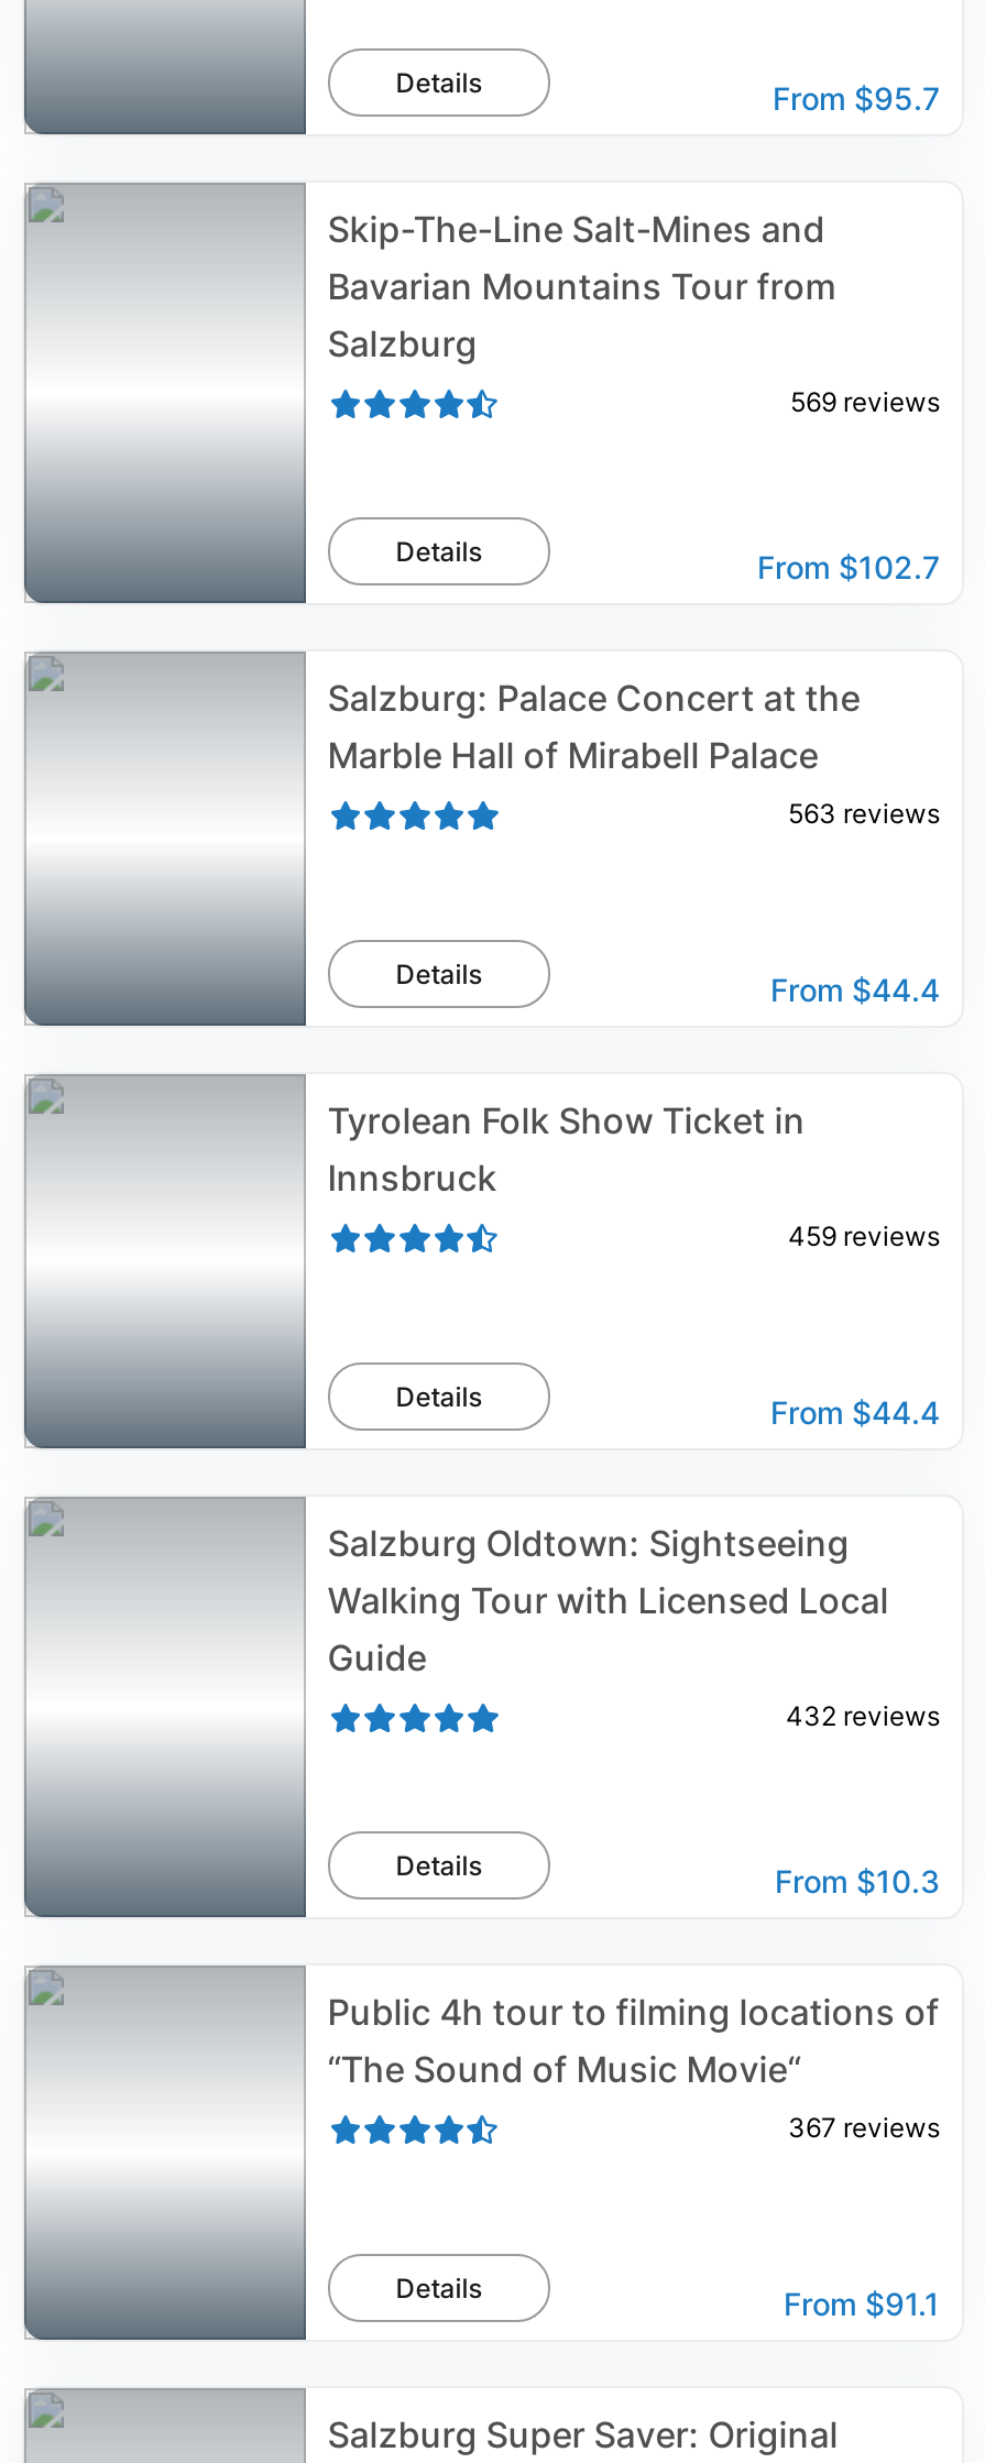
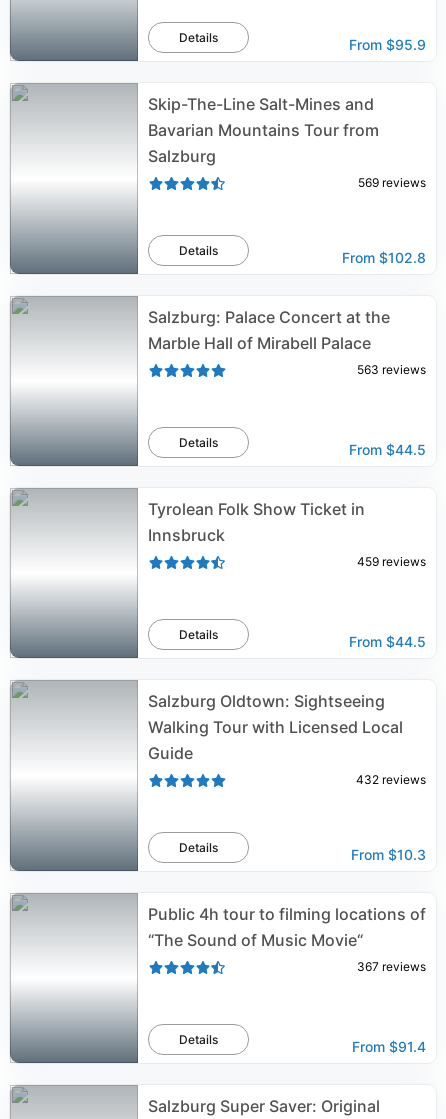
[773,79,940,117] From $95.7 -> [349,36,426,53] From $95.9
[757,548,940,585] From $102.7 -> [342,249,426,266] From $102.8
[770,971,940,1008] From $44.4 -> [349,441,426,458] From $44.5
[770,1393,940,1431] From $44.4 -> [349,633,426,650] From $44.5
[784,2285,940,2322] From $91.1 -> [352,1038,426,1055] From $91.4

